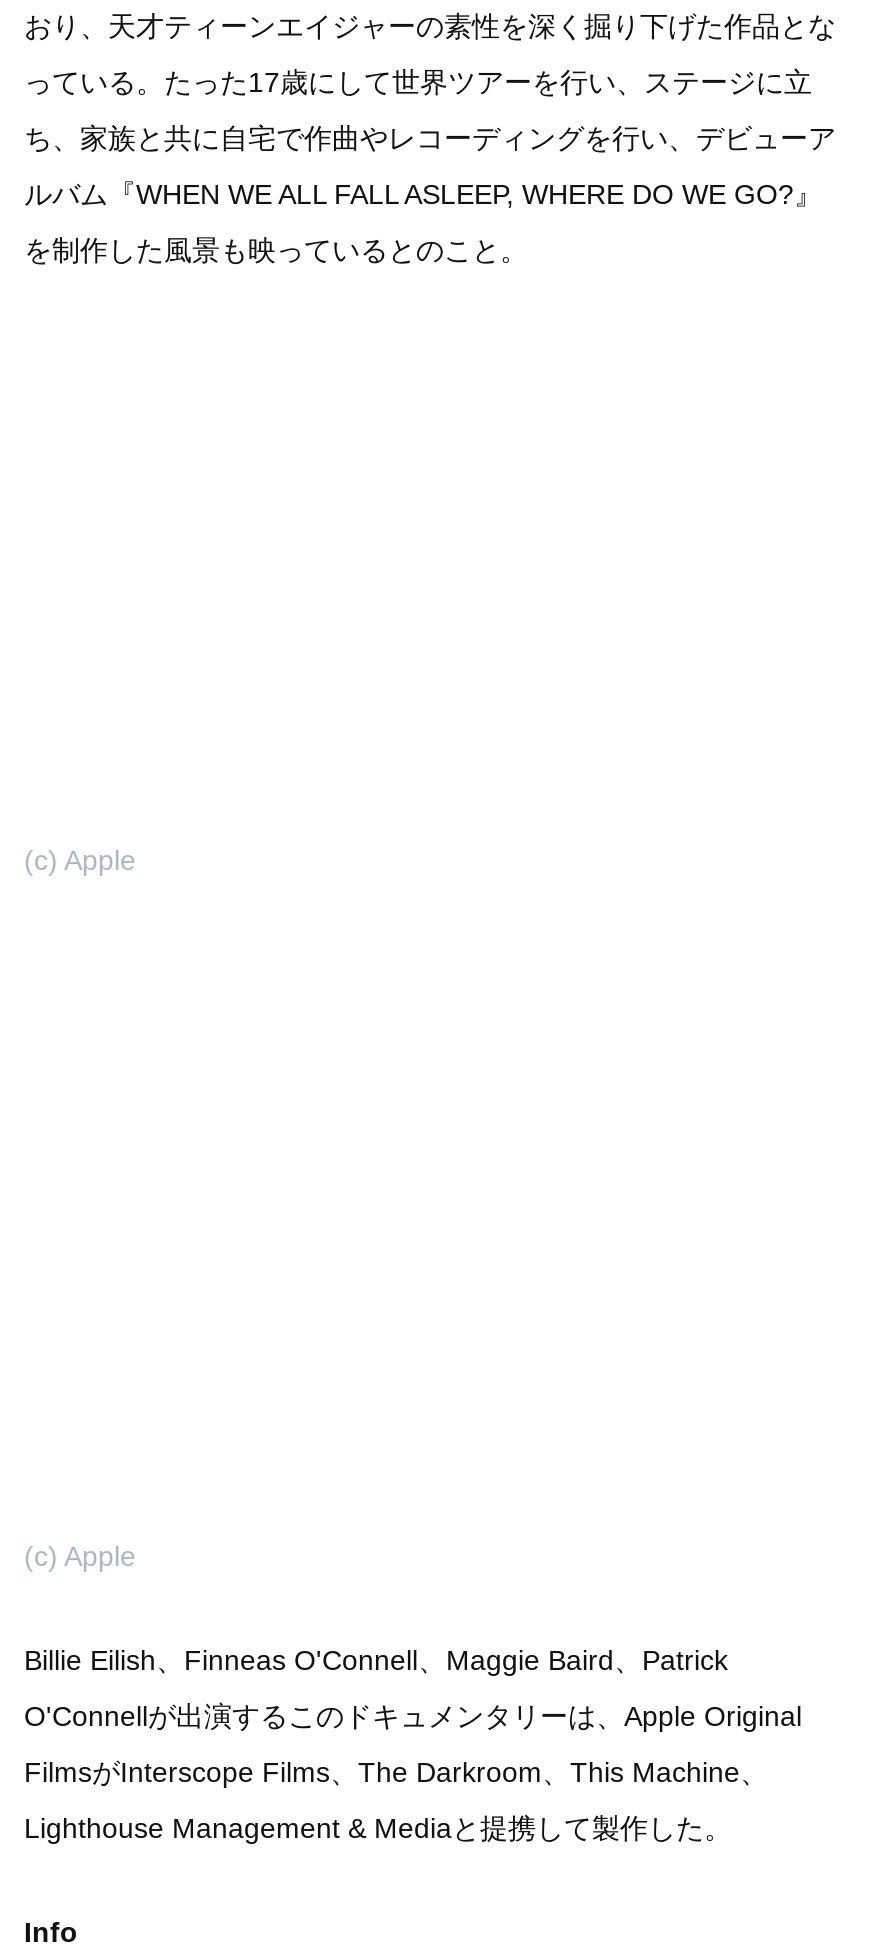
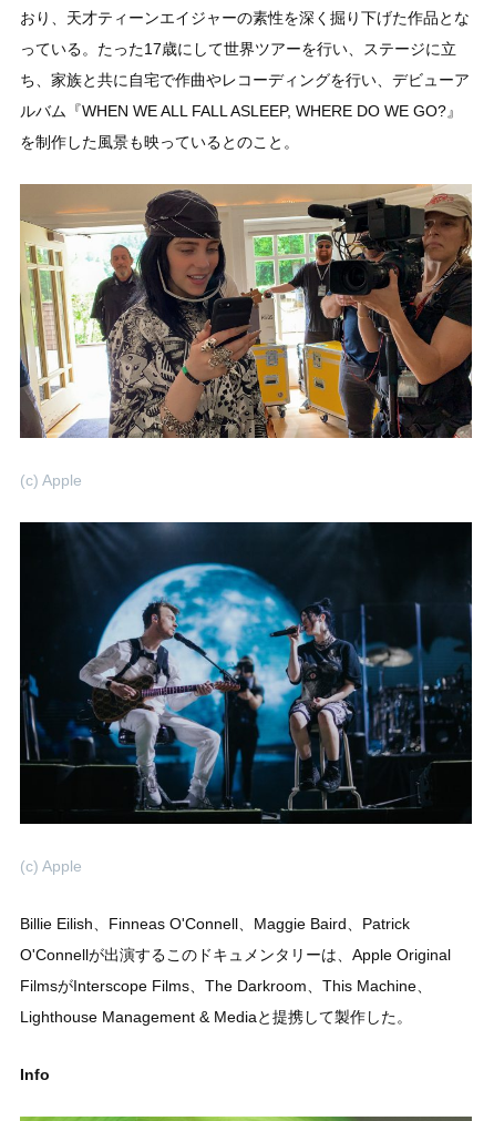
none -> [19,183,473,439] [image]
none -> [19,521,473,825] [image]

